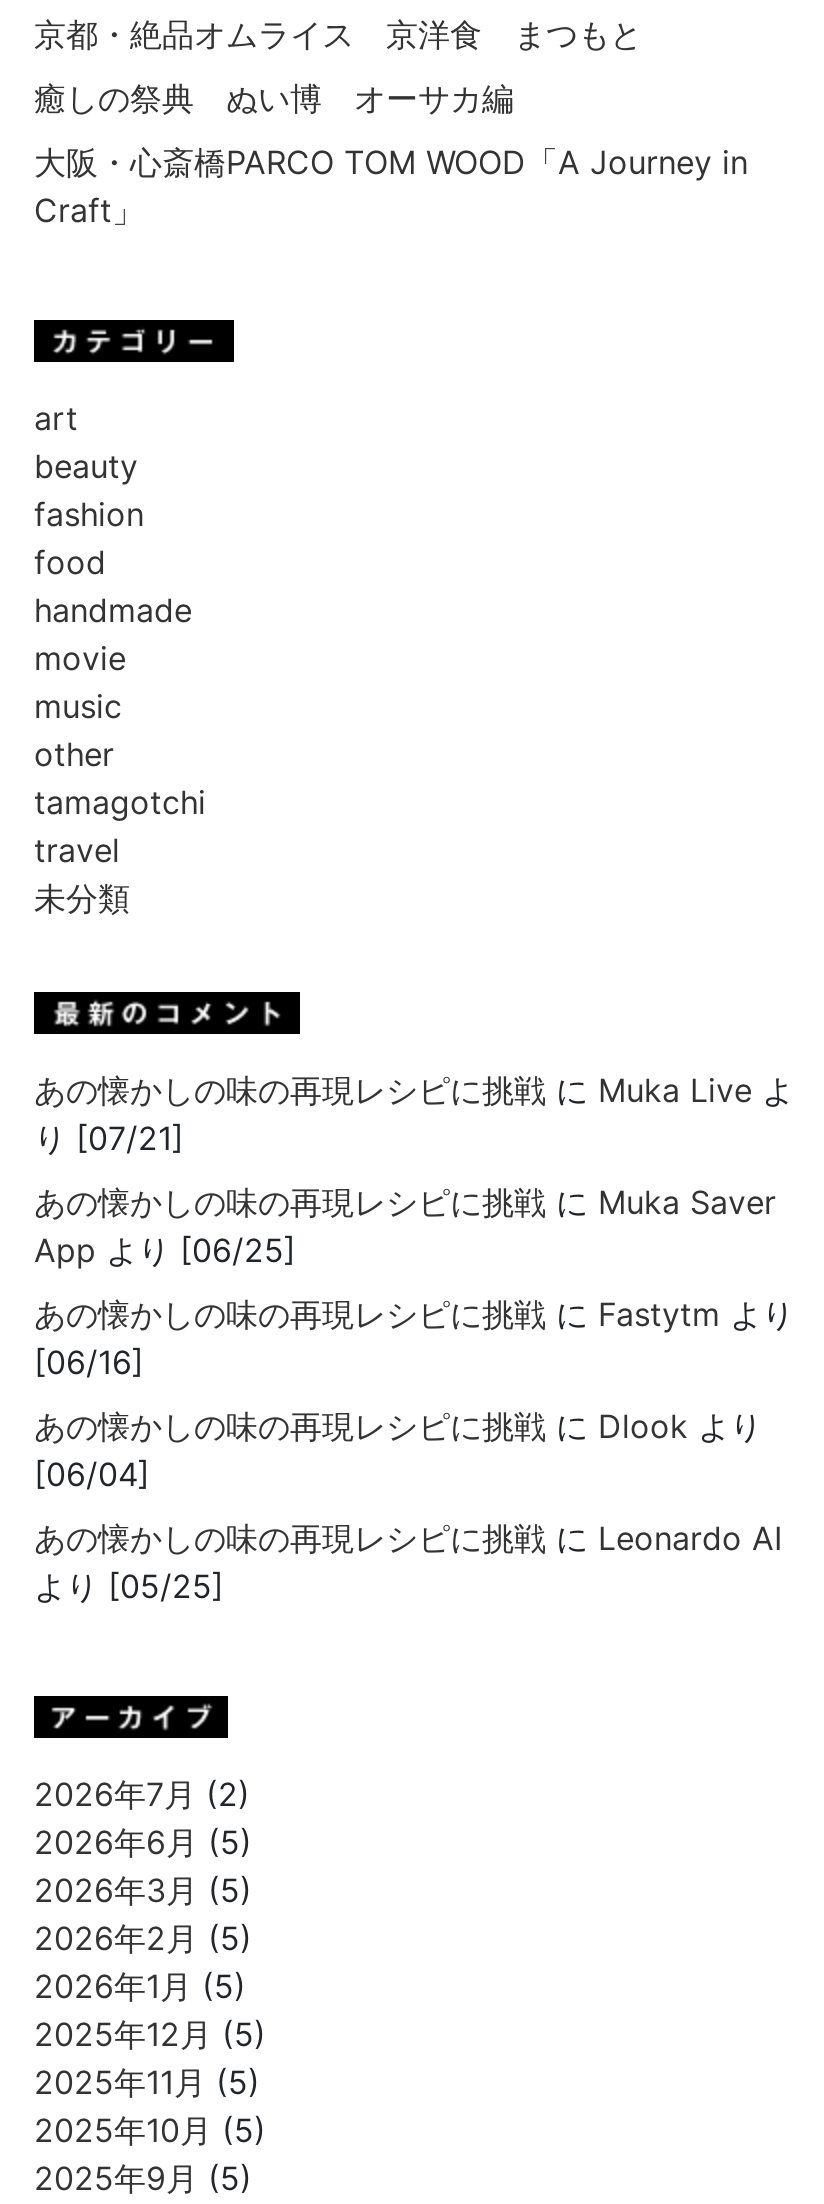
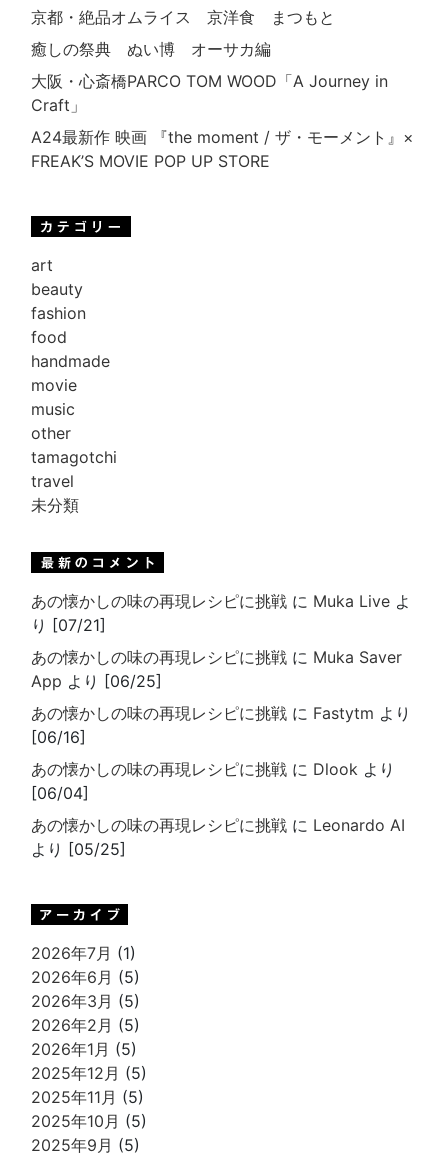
none -> [31,127,414,171] A24最新作 映画 『the moment / ザ・モーメント』× | FREAK’S MOVIE POP UP STORE
[34,1774,250,1814] 2026年7月(2) -> [31,943,136,963] 2026年7月(1)

